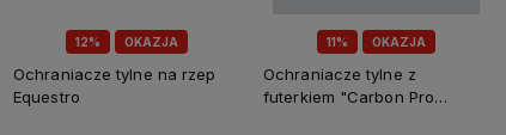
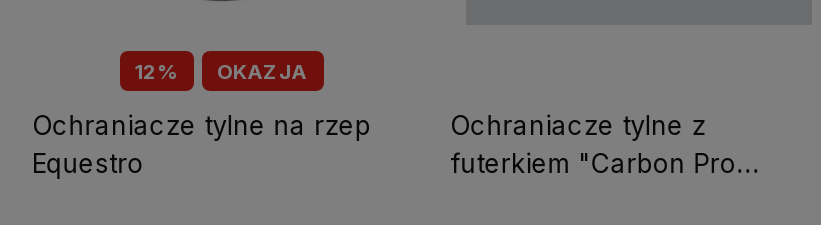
[327,35,426,49] 11% | OKAZJA -> none

